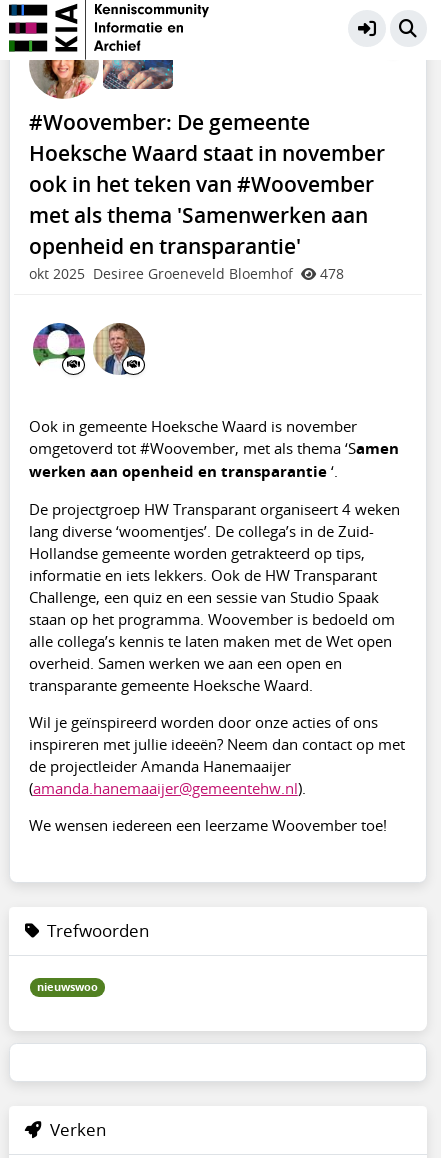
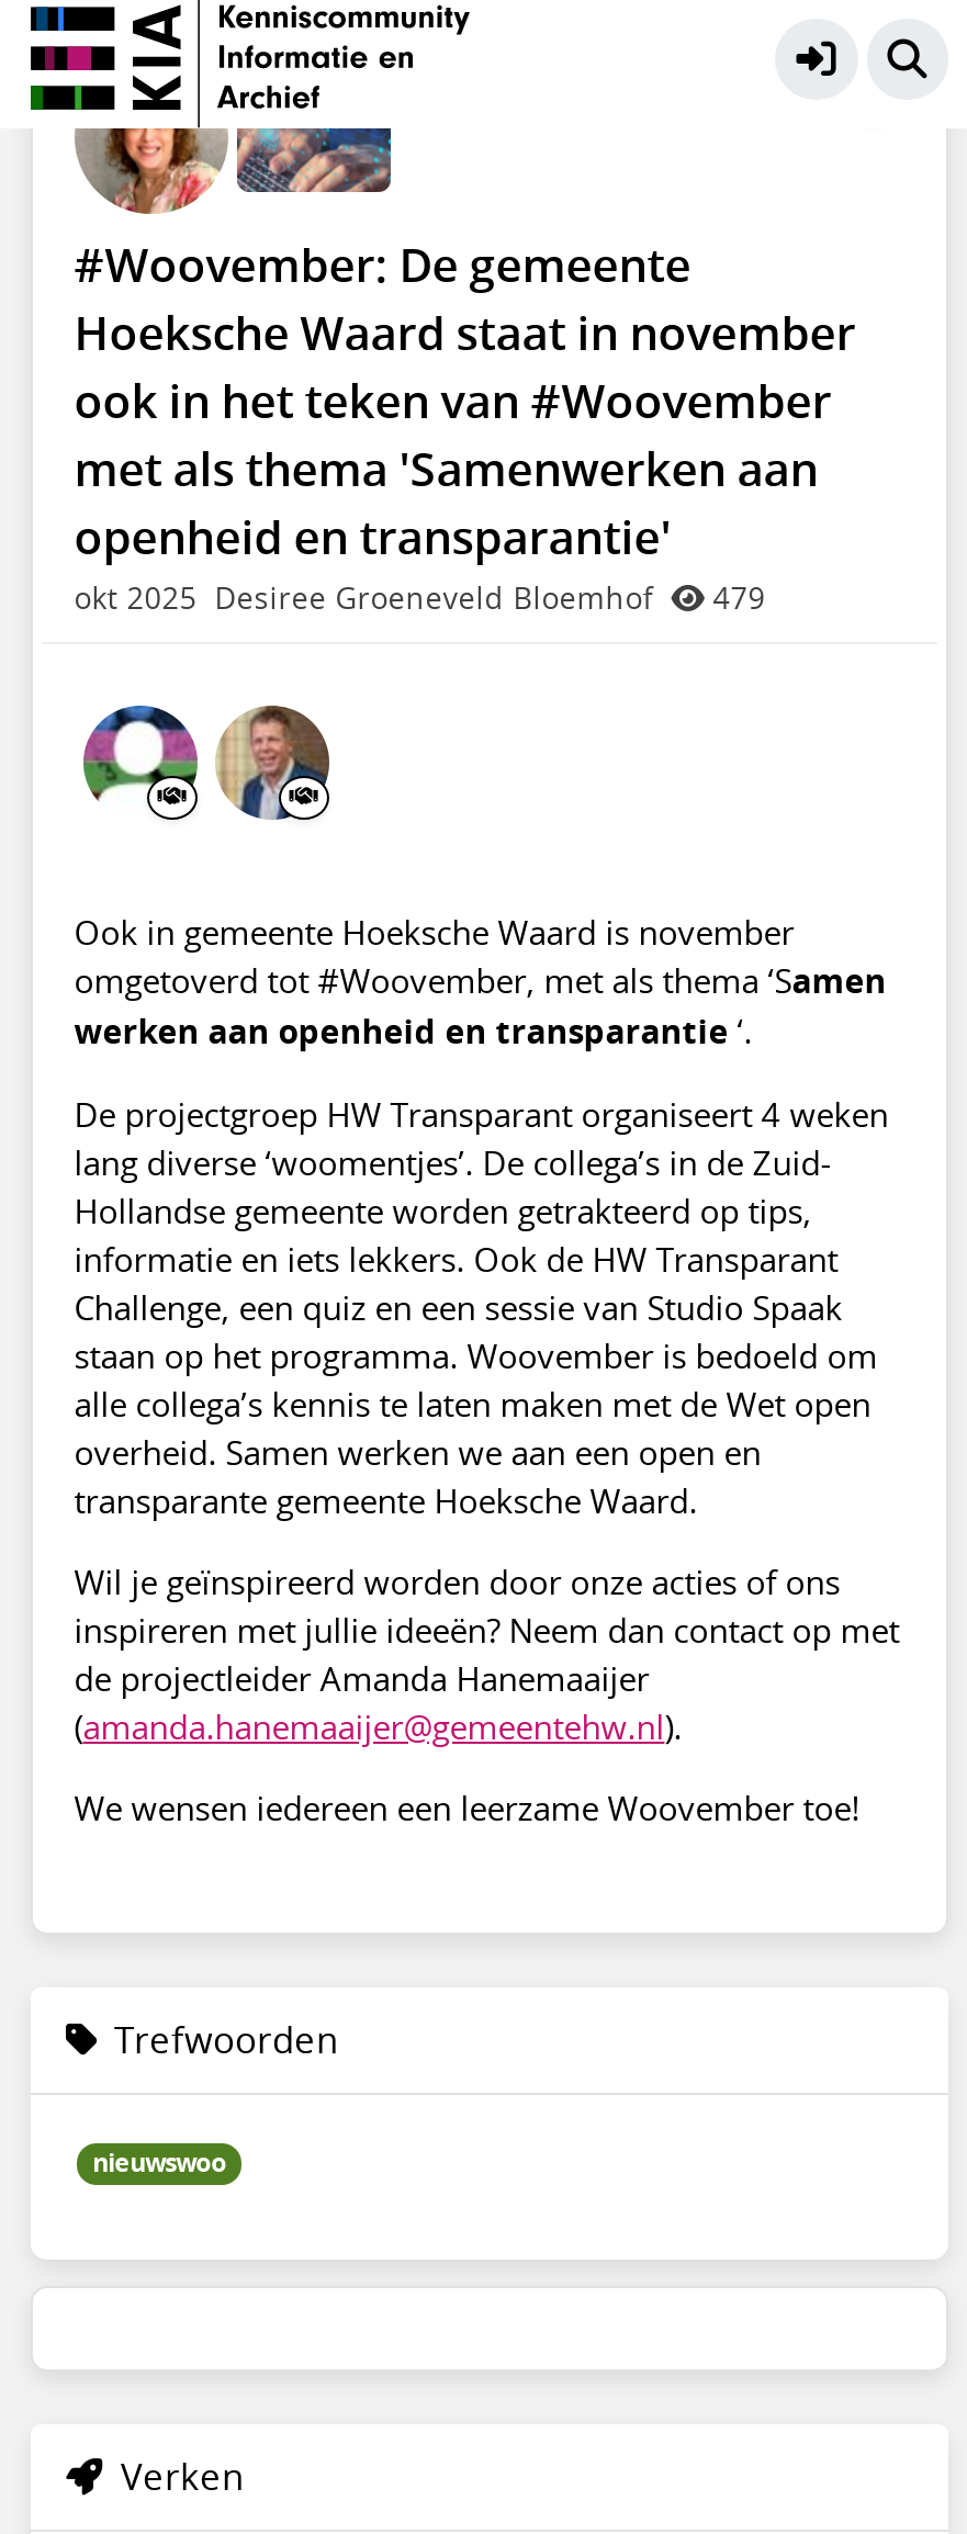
[29,265,344,283] okt 2025 Desiree Groeneveld Bloemhof 478 -> [74,578,766,617] okt 2025 Desiree Groeneveld Bloemhof 479

